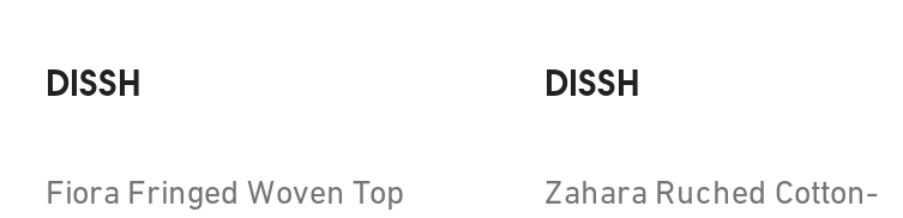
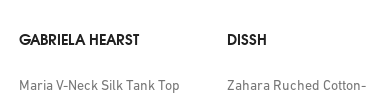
[46,60,142,106] DISSH -> [19,30,139,49] GABRIELA HEARST
[46,172,405,211] Fiora Fringed Woven Top -> [19,77,180,93] Maria V-Neck Silk Tank Top

